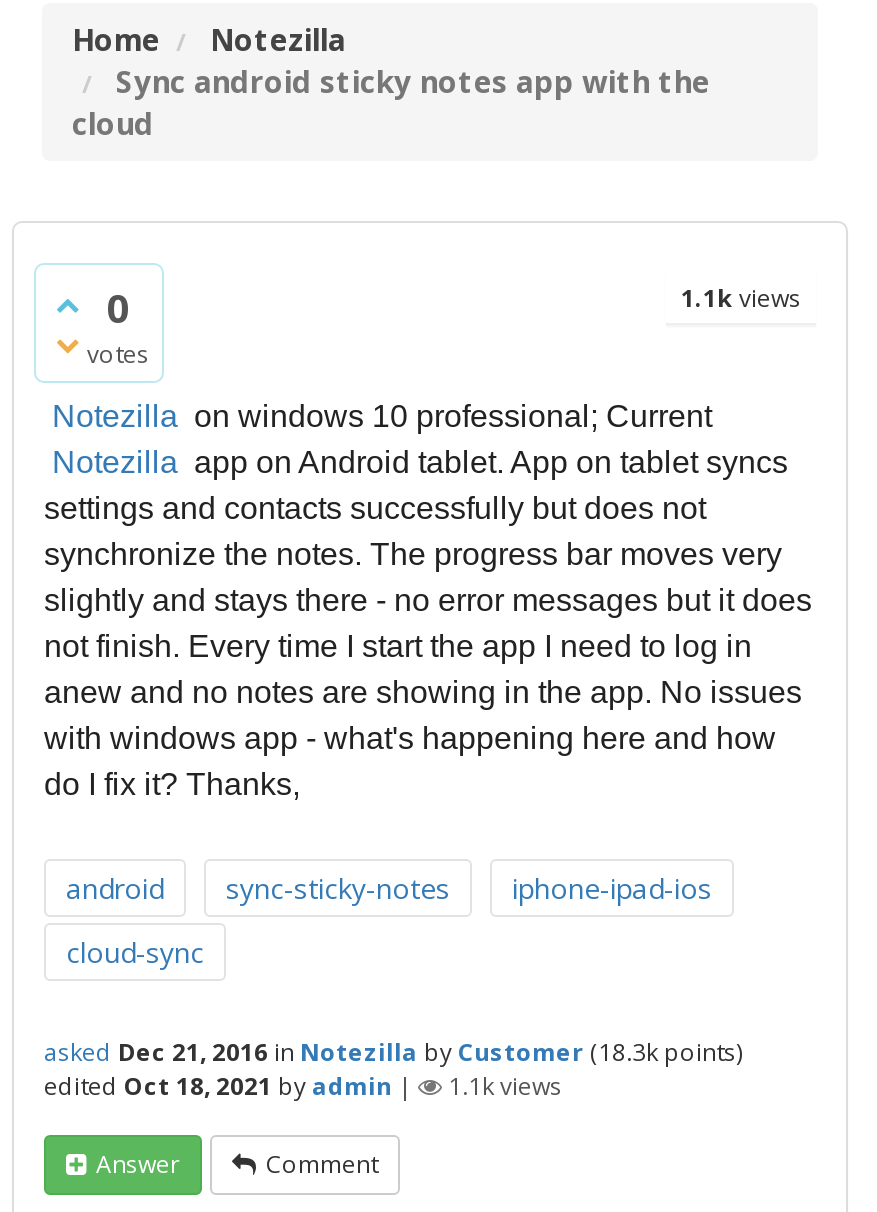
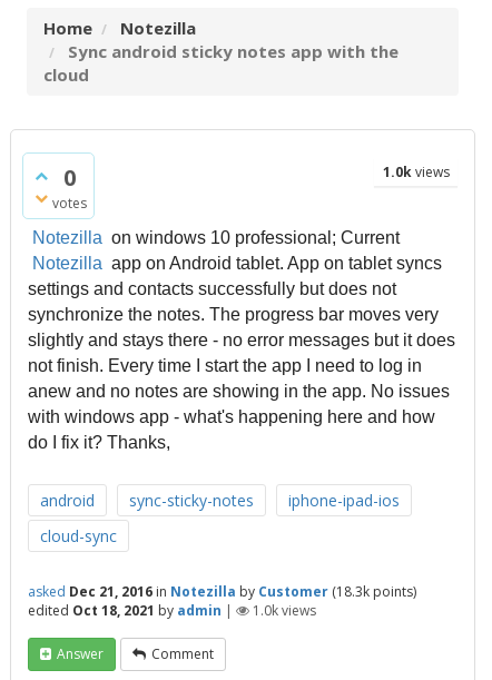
[681,281,801,315] 1.1k views -> [382,162,449,181] 1.0k views
[448,1069,562,1103] 1.1k views -> [253,601,316,620] 1.0k views

